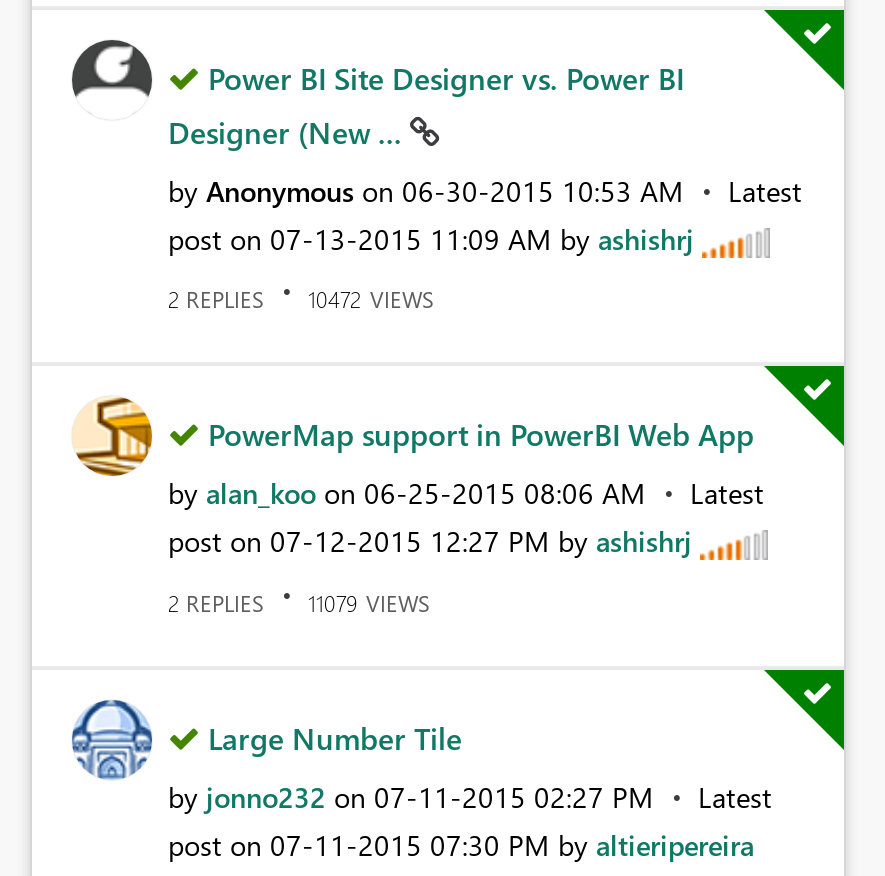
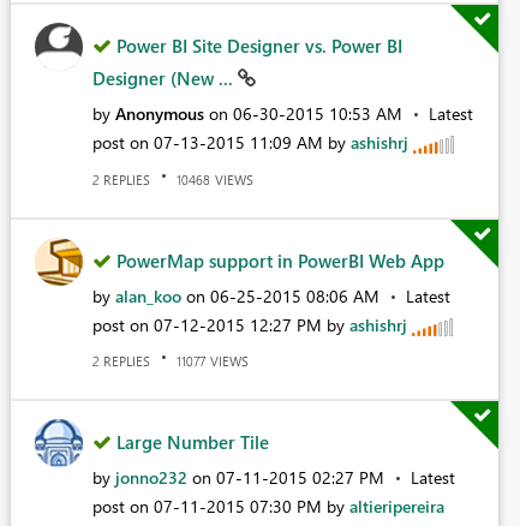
[168,285,434,315] 2 REPLIES 10472 VIEWS -> [92,170,253,188] 2 REPLIES 10468 VIEWS
[168,588,430,618] 2 REPLIES 11079 VIEWS -> [92,352,249,370] 2 REPLIES 11077 VIEWS

